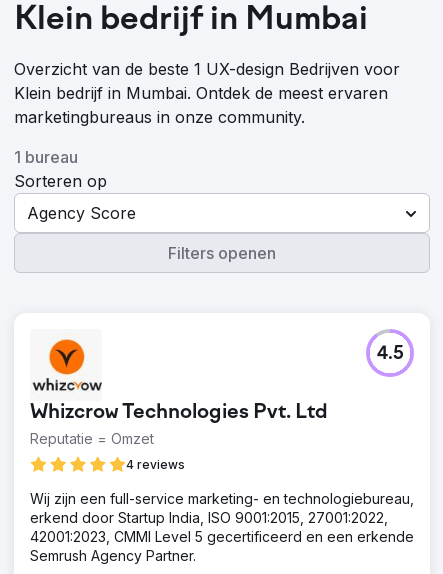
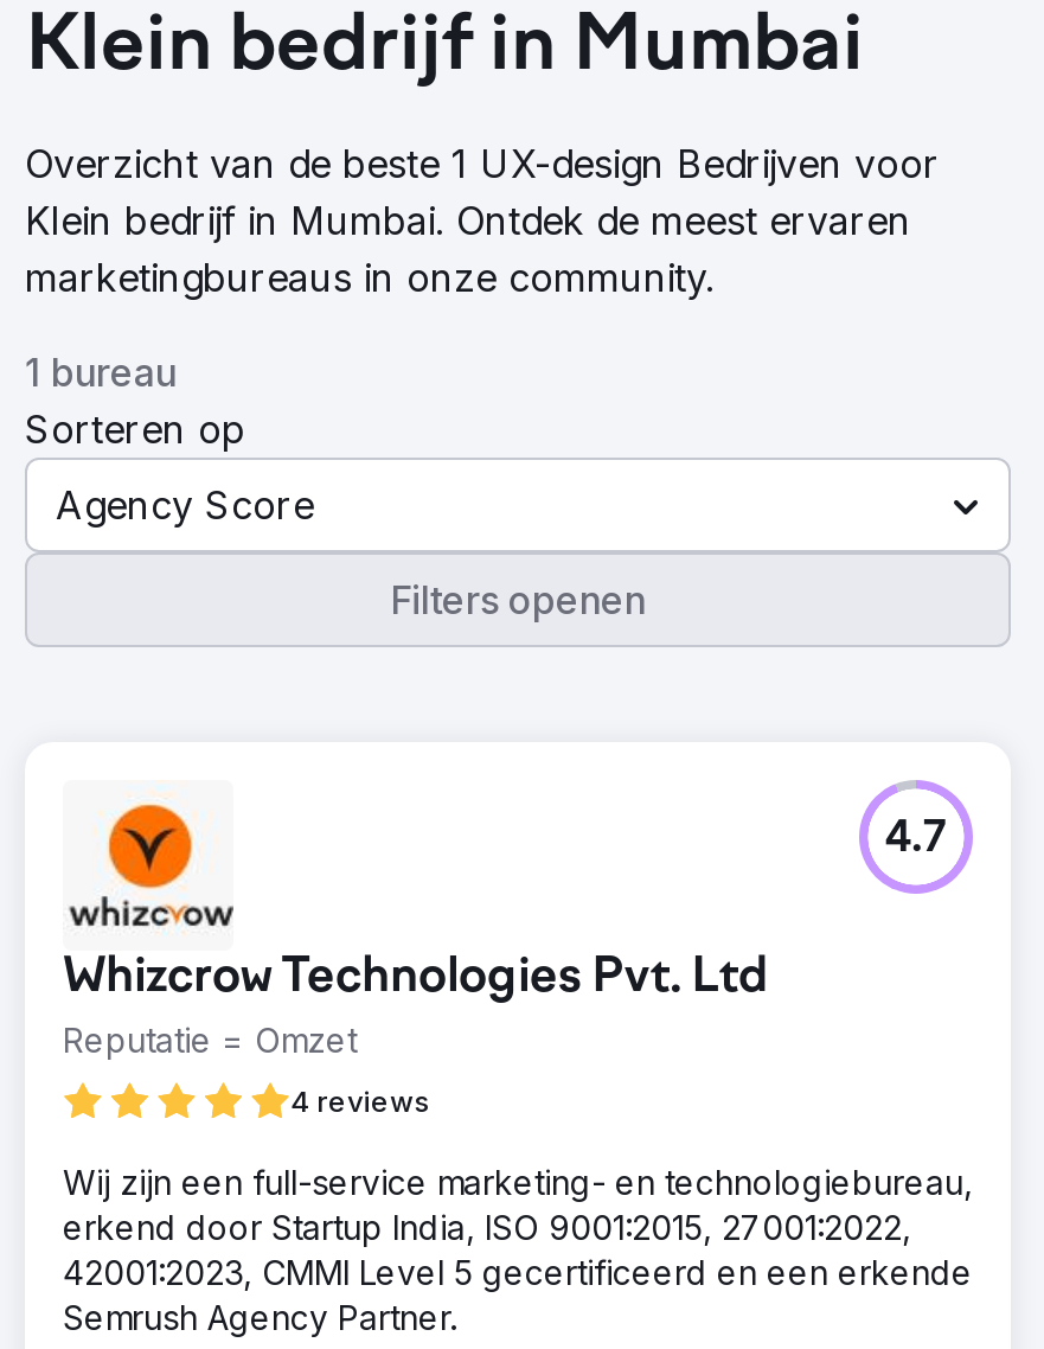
[376,345,403,364] 4.5 -> [885,818,947,863] 4.7

